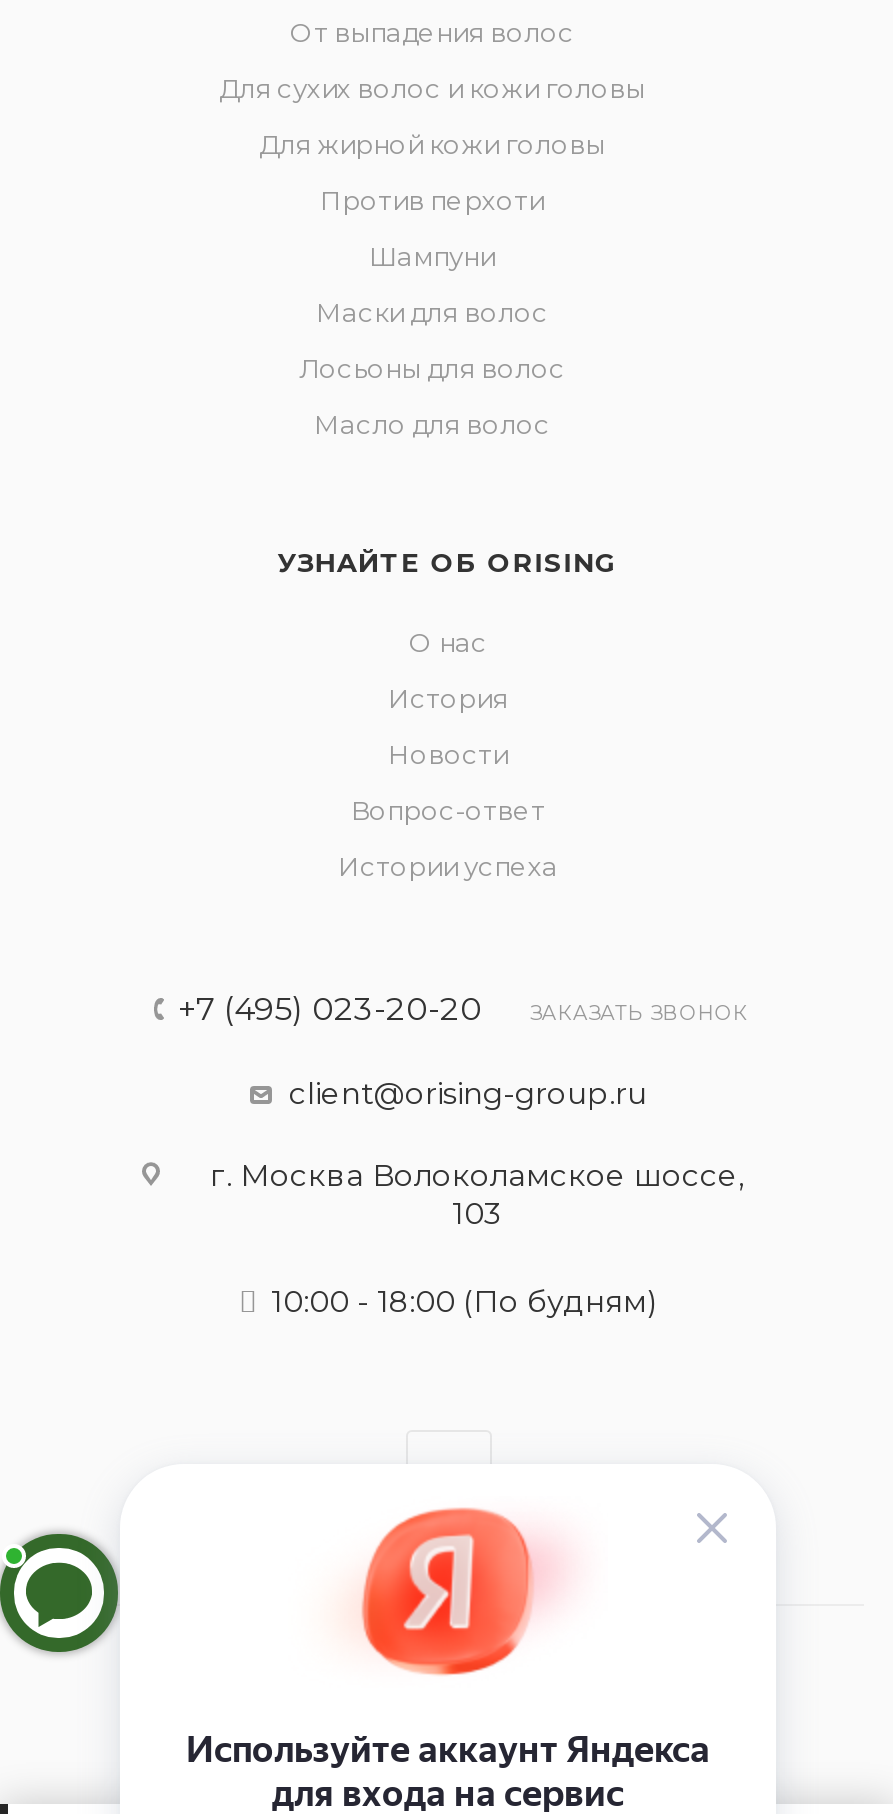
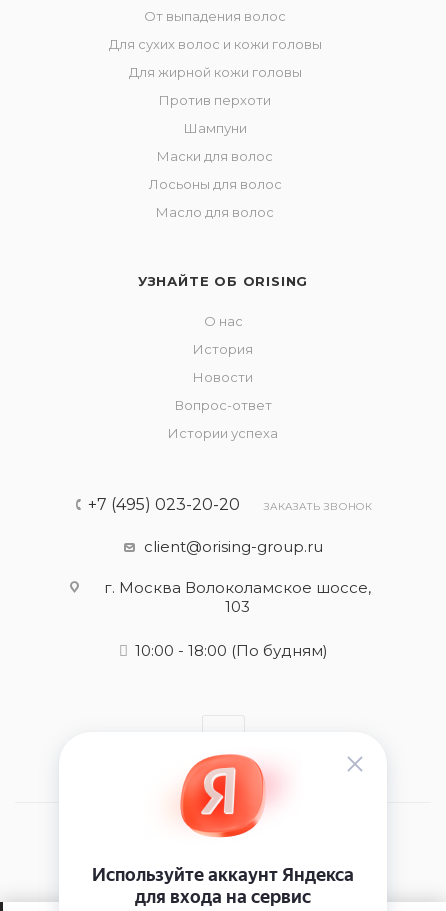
[6,1530,120,1656] [image] -> none

